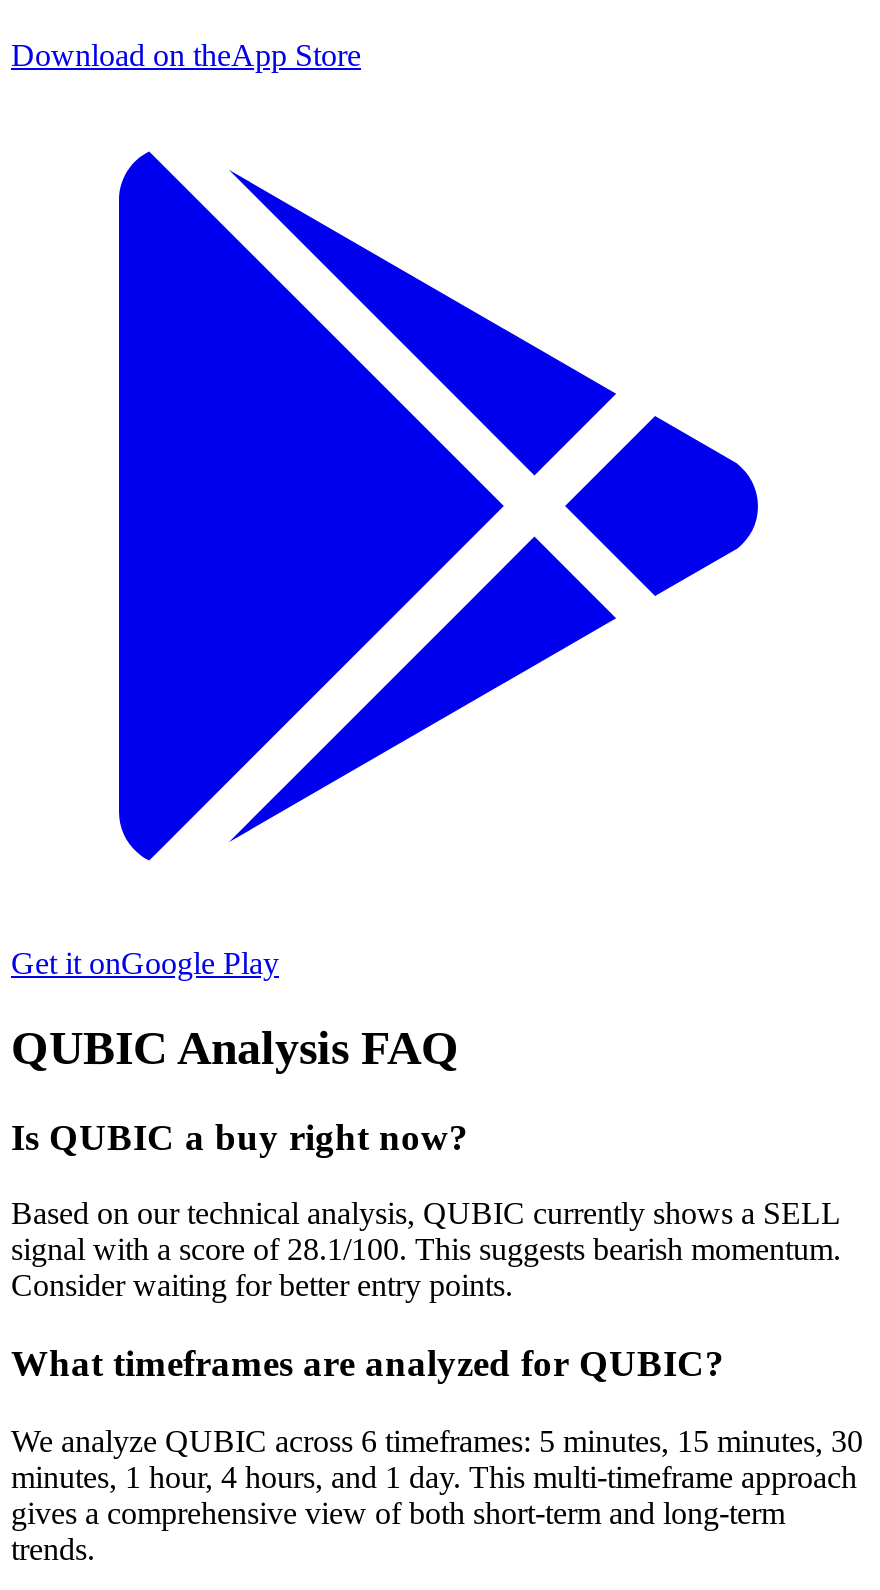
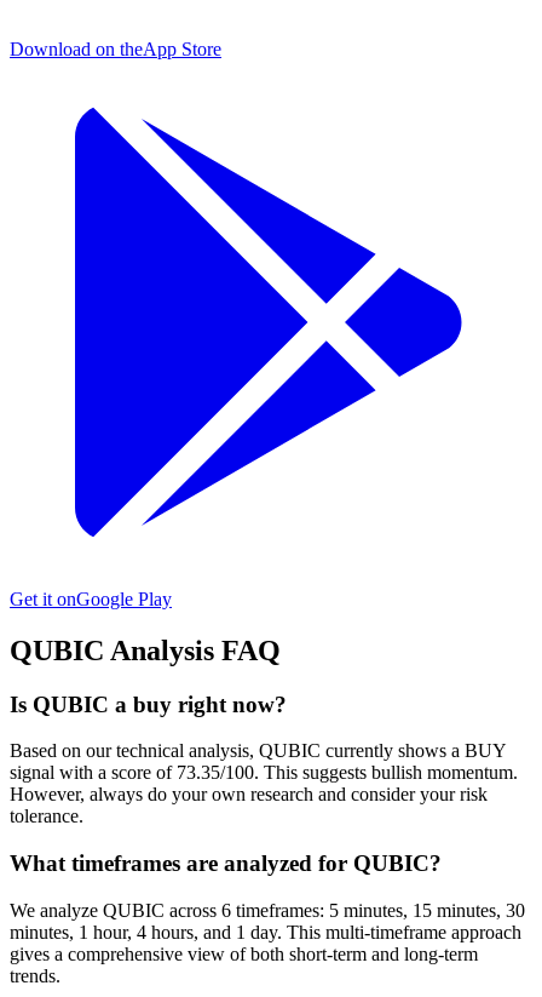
[11,1197,841,1303] Based on our technical analysis, QUBIC currently shows a SELL | signal with a score of 28.1/100. This suggests bearish momentum. | Consider waiting for better entry points. -> [10,741,518,827] Based on our technical analysis, QUBIC currently shows a BUY | signal with a score of 73.35/100. This suggests bullish momentum. | However, always do your own research and consider your risk | tolerance.

